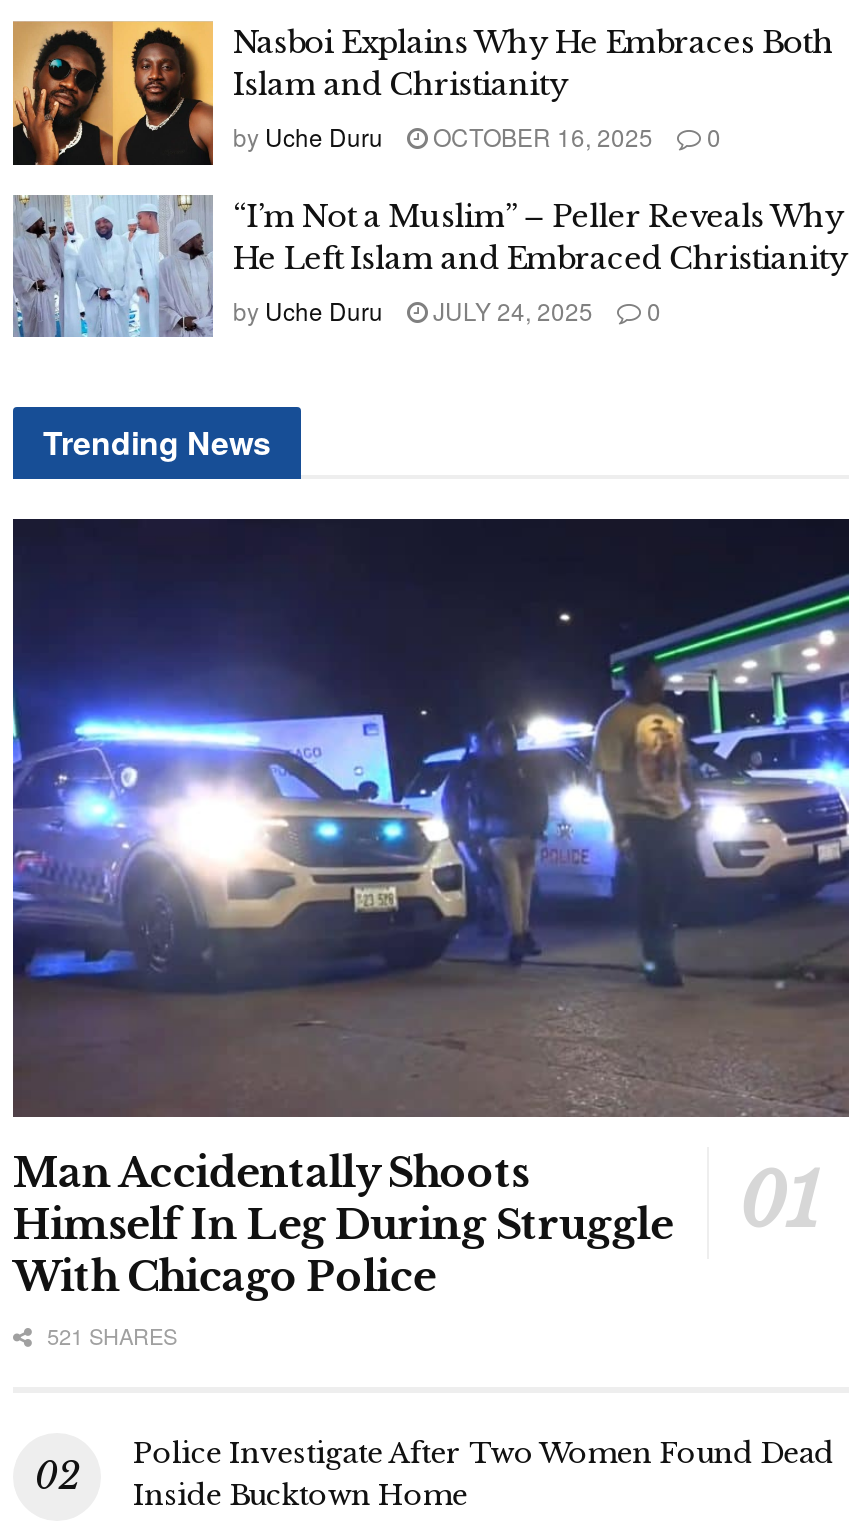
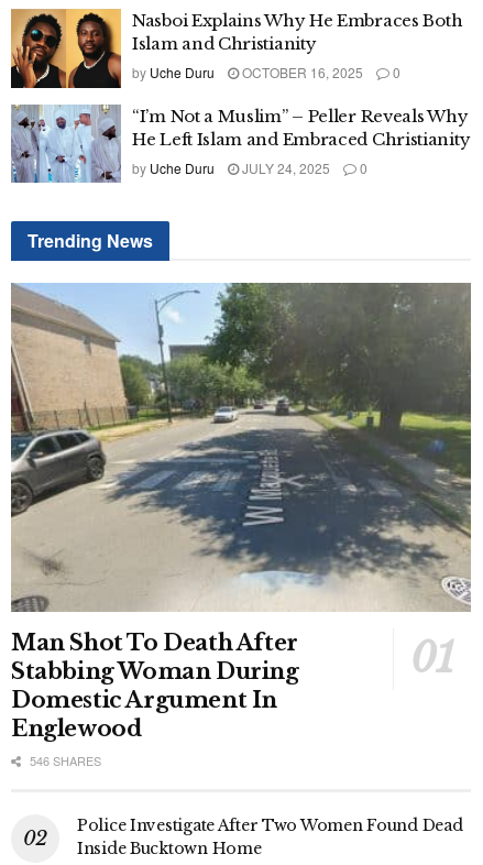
[11,517,851,1351] [image] | Man Accidentally Shoots | Himself In Leg During Struggle | With Chicago Police | 521 SHARES -> [10,282,472,769] [image] | Man Shot To Death After | Stabbing Woman During | Domestic Argument In | Englewood | 546 SHARES

